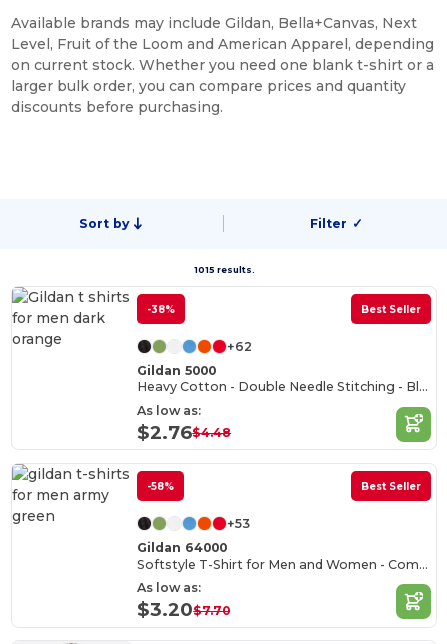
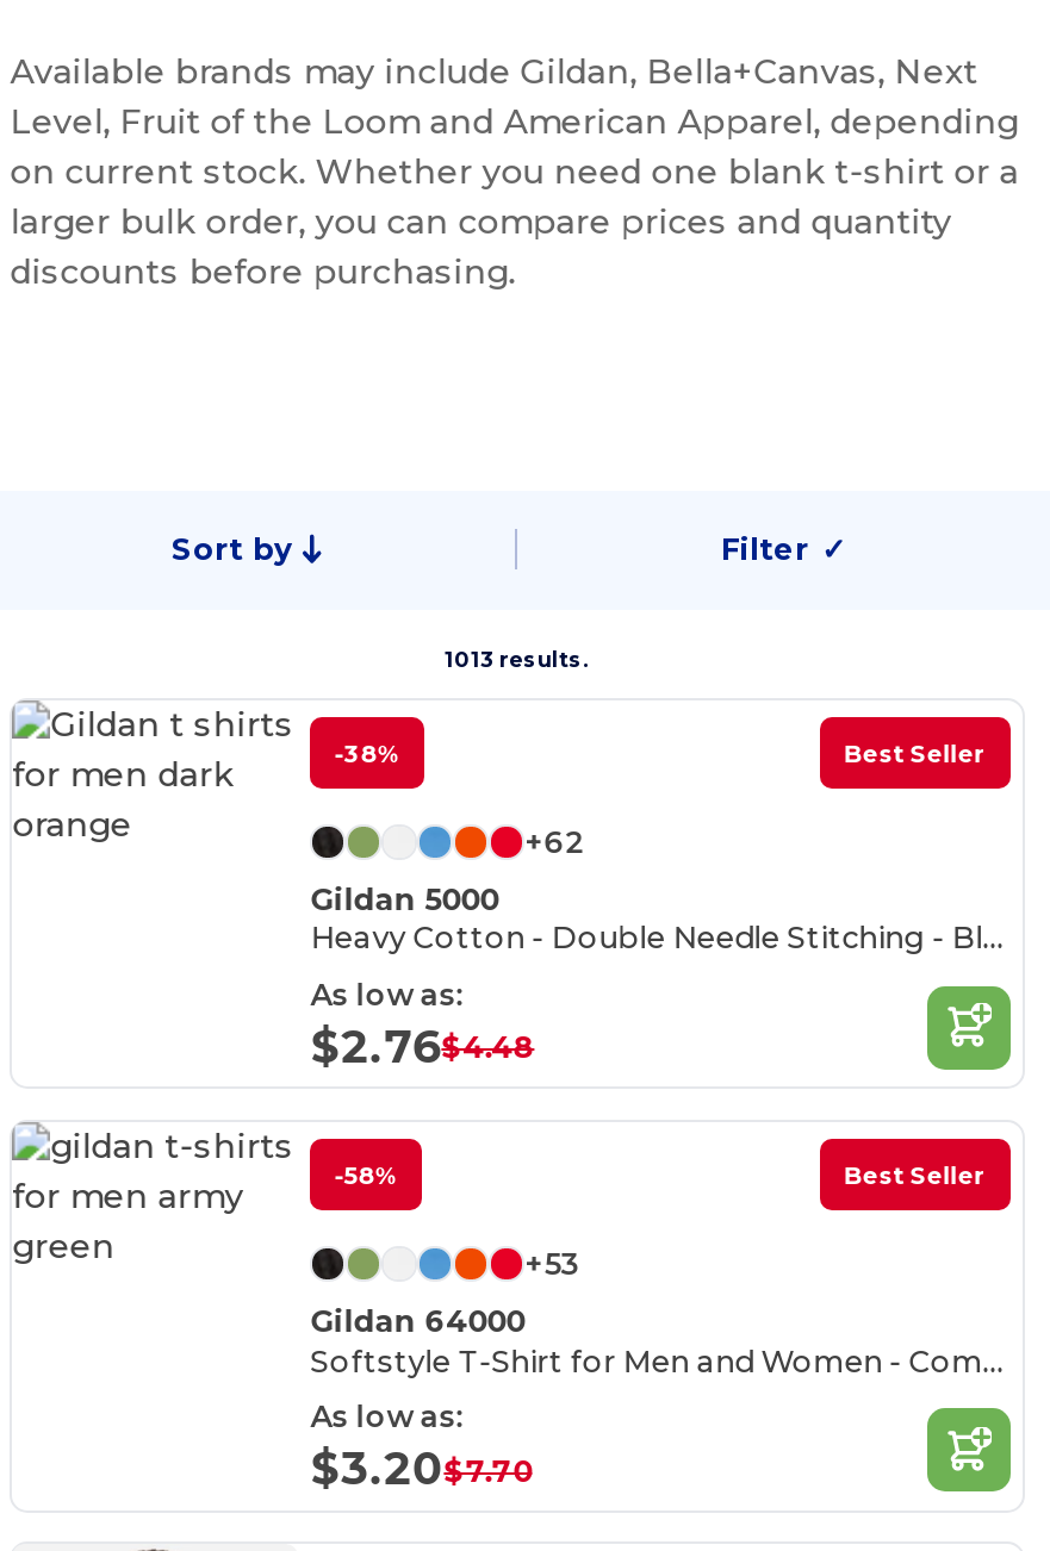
[193,264,254,274] 1015 results. -> [445,647,590,671] 1013 results.

